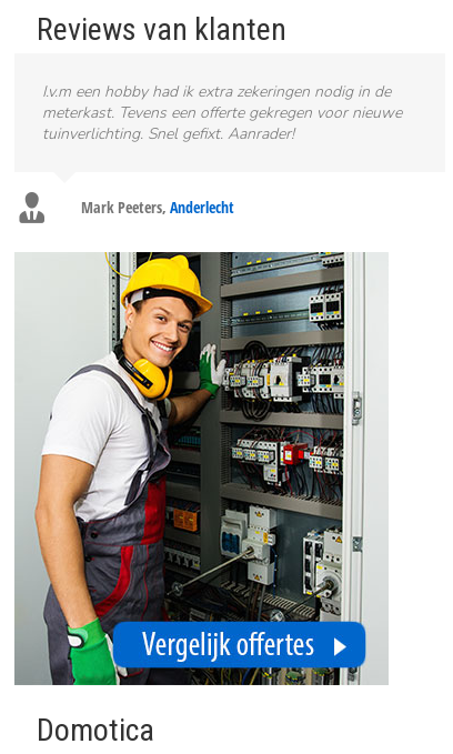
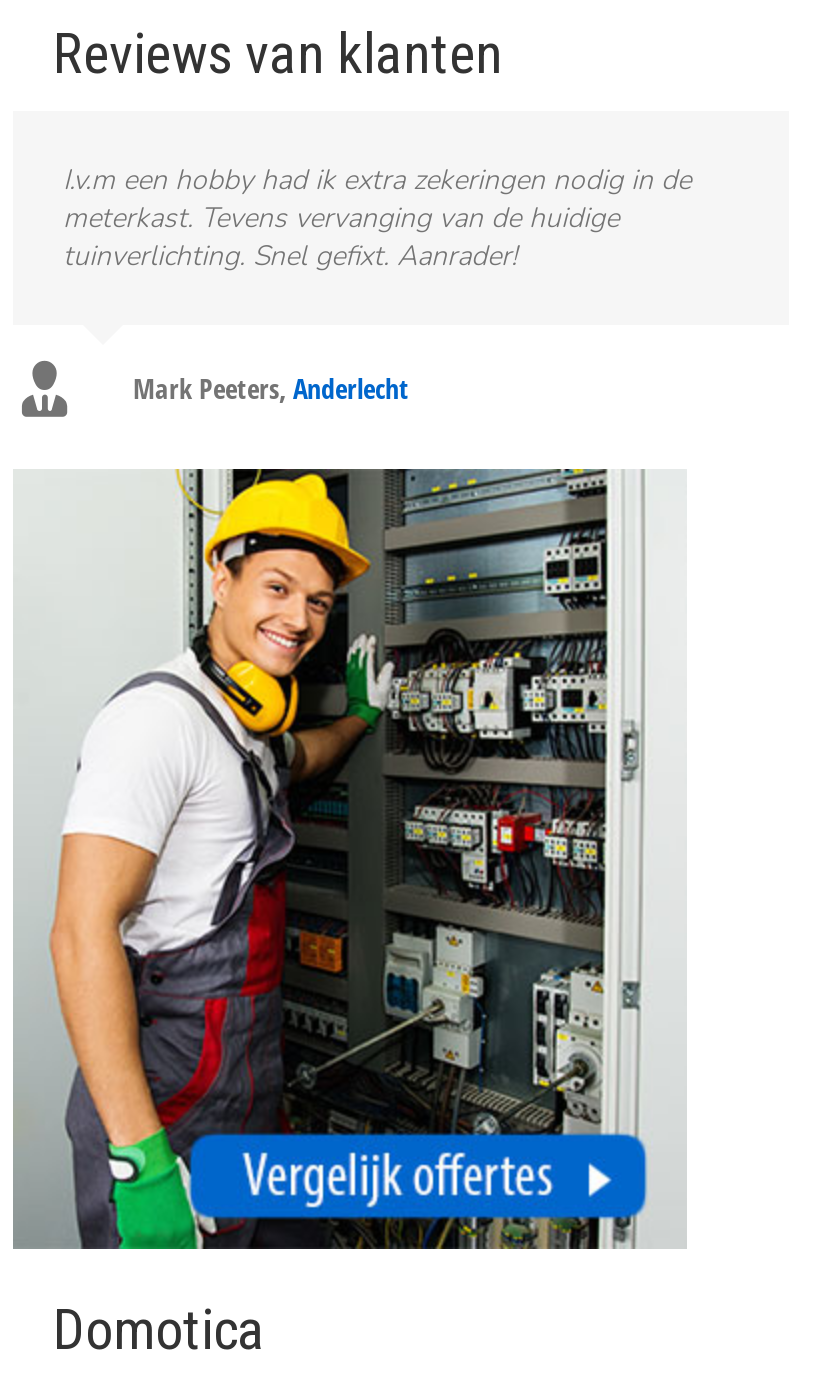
[42,102,402,123] meterkast. Tevens een offerte gekregen voor nieuwe -> [63,199,619,237] meterkast. Tevens vervanging van de huidige

